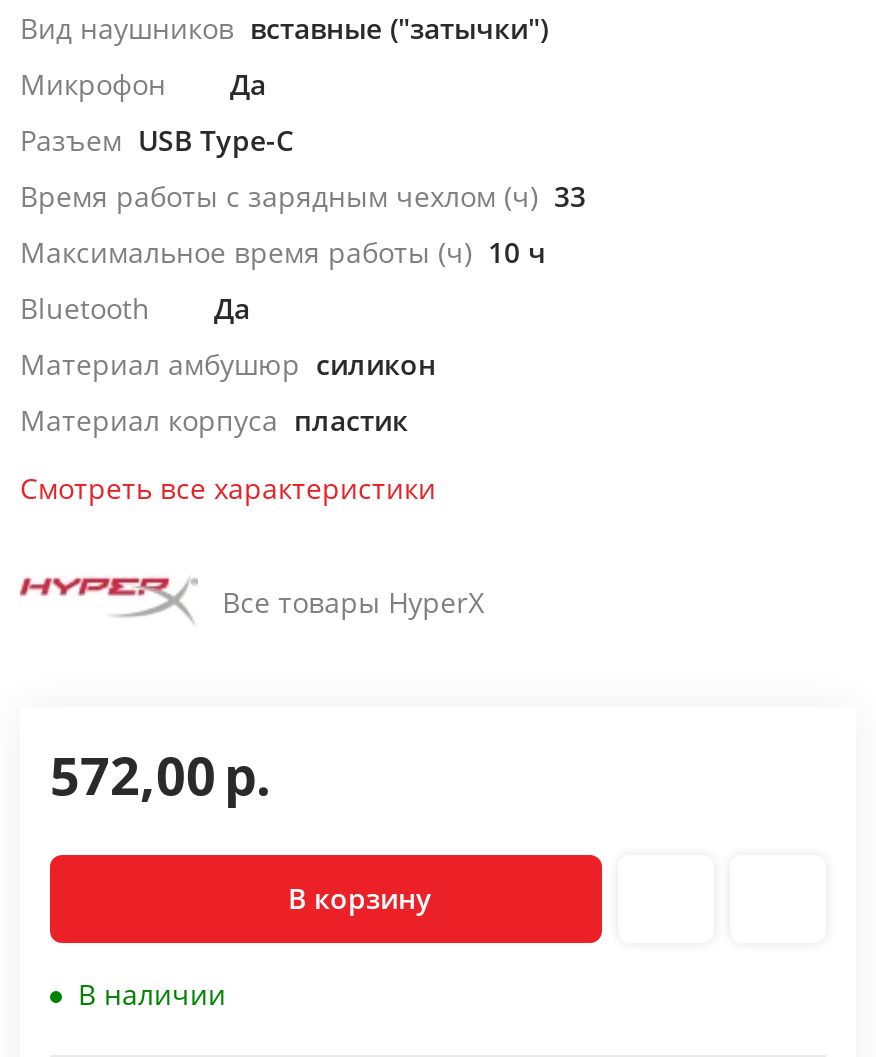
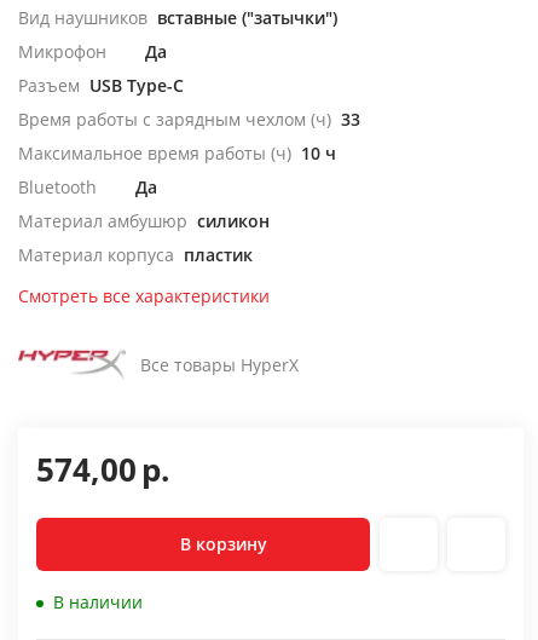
[50,739,270,811] 572,00 р. -> [36,448,169,491] 574,00 р.

